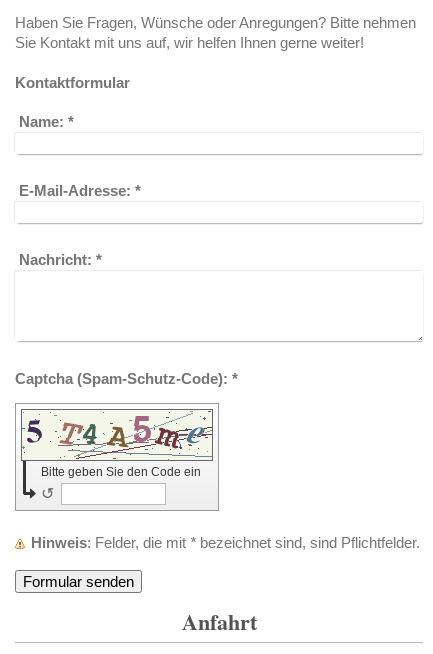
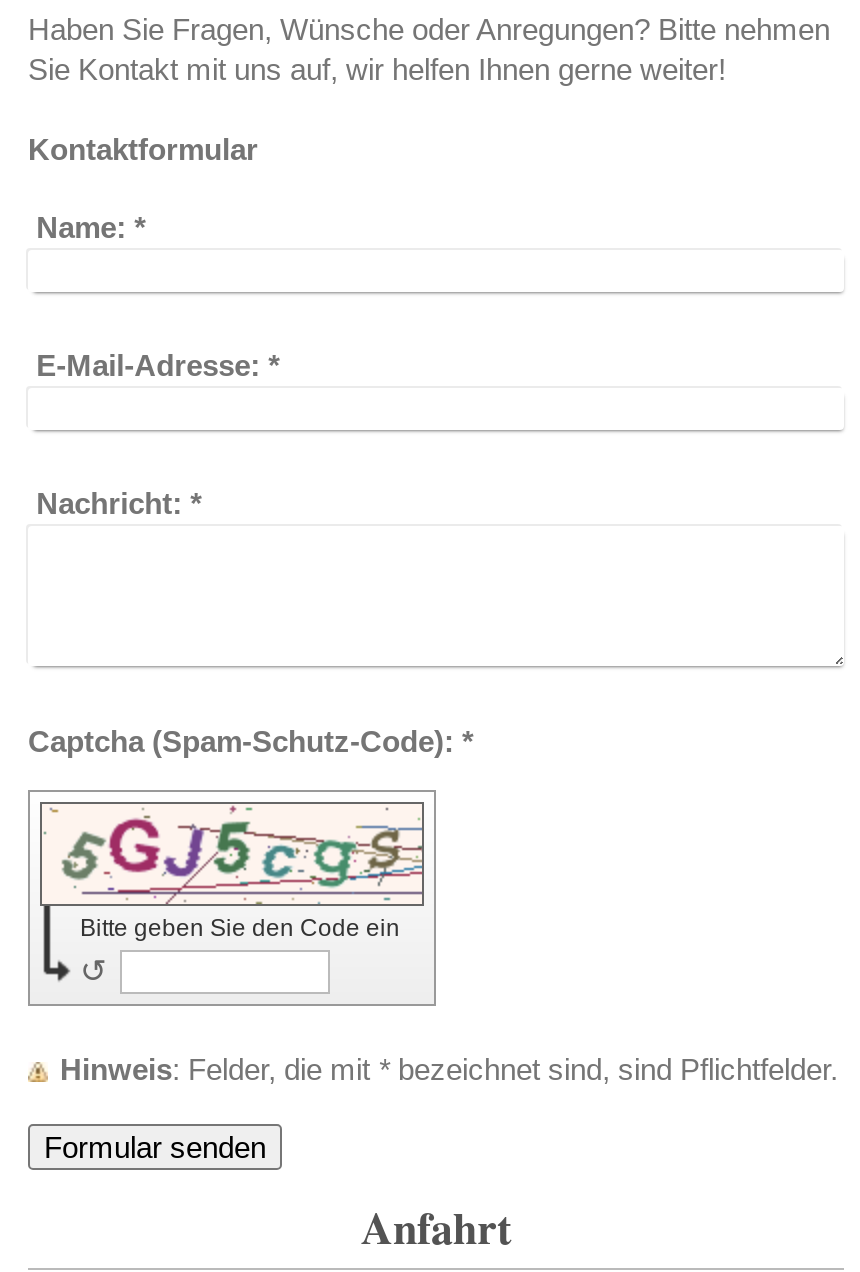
[21,410,213,461] [image] -> [40,804,424,906] [image]

